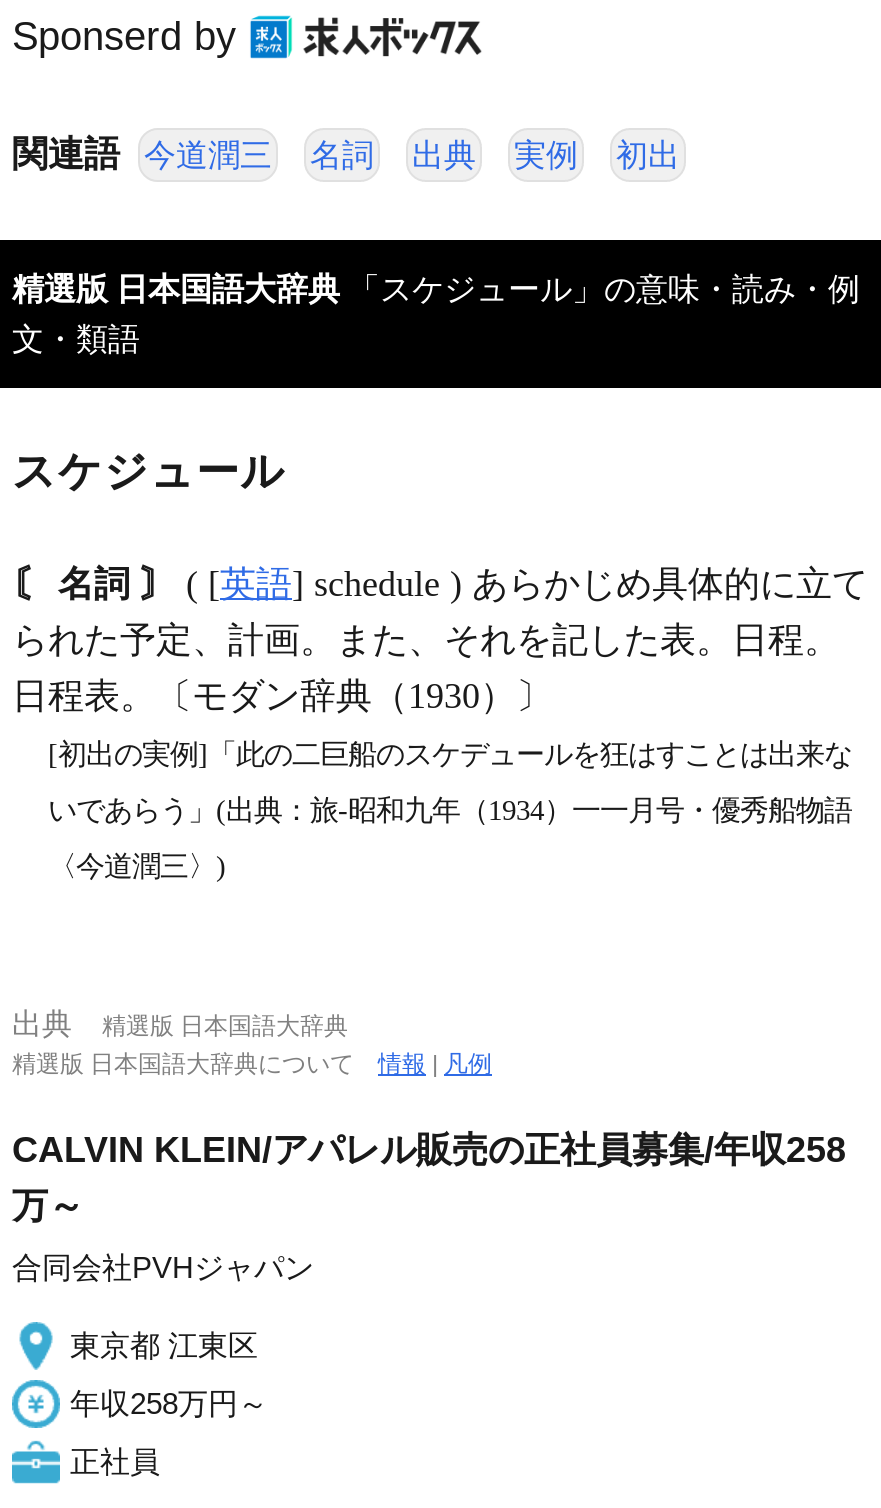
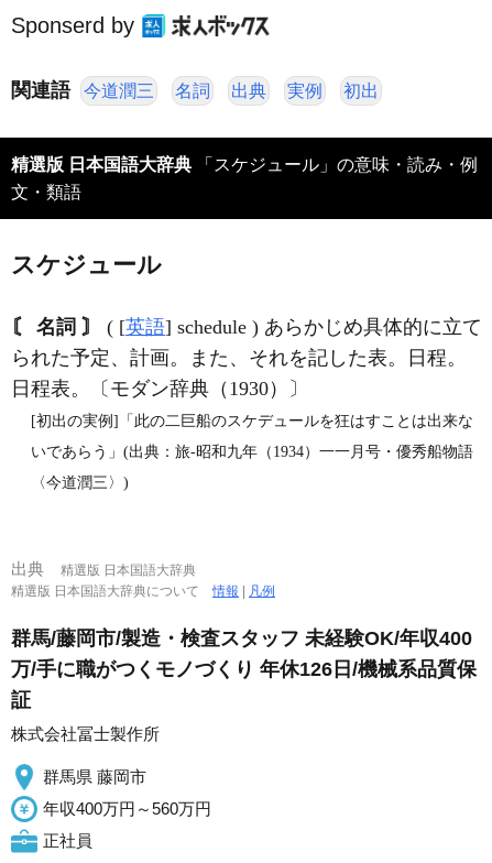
[12,1129,846,1225] CALVIN KLEIN/アパレル販売の正社員募集/年収258 | 万～ -> [11,627,477,711] 群馬/藤岡市/製造・検査スタッフ 未経験OK/年収400 | 万/手に職がつくモノづくり 年休126日/機械系品質保 | 証
[12,1249,314,1283] 合同会社PVHジャパン -> [11,724,160,742] 株式会社冨士製作所
[70,1327,258,1361] 東京都 江東区 -> [43,767,146,785] 群馬県 藤岡市
[70,1385,268,1419] 年収258万円～ -> [43,799,211,817] 年収400万円～560万円

